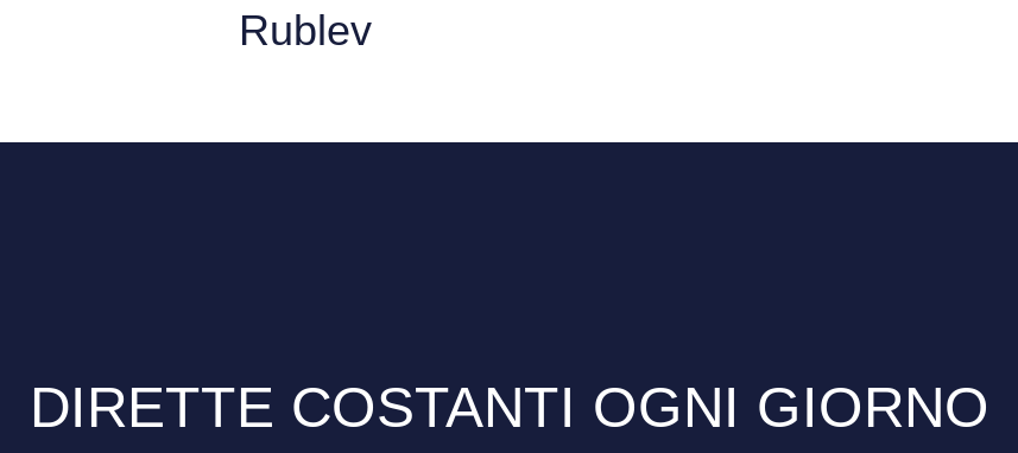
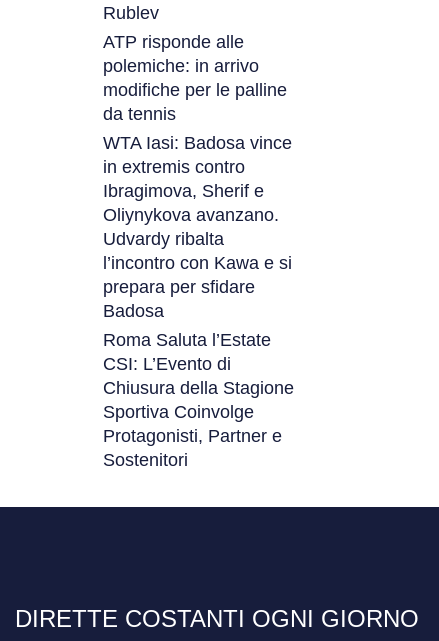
none -> [103,32,294,470] ATP risponde alle | polemiche: in arrivo | modifiche per le palline | da tennis | WTA Iasi: Badosa vince | in extremis contro | Ibragimova, Sherif e | Oliynykova avanzano. | Udvardy ribalta | l’incontro con Kawa e si | prepara per sfidare | Badosa | Roma Saluta l’Estate | CSI: L’Evento di | Chiusura della Stagione | Sportiva Coinvolge | Protagonisti, Partner e | Sostenitori

